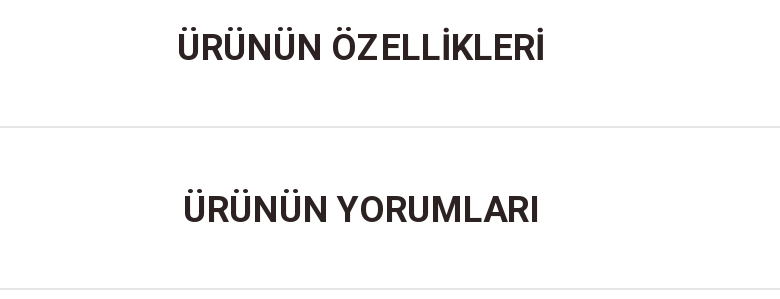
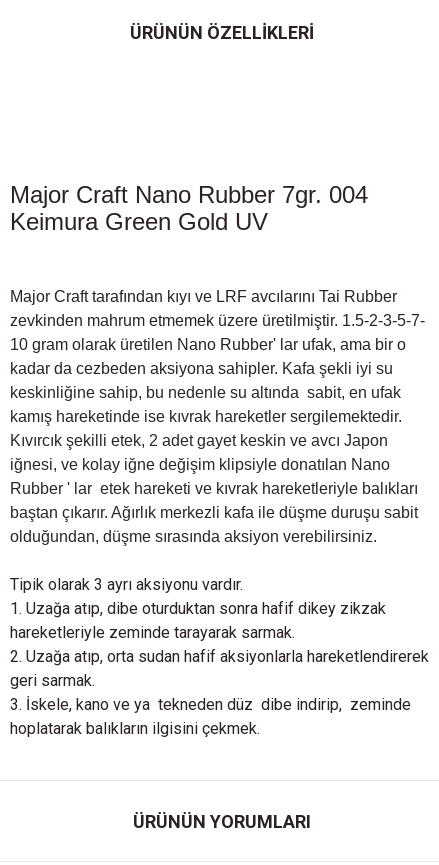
none -> [10,181,429,738] Major Craft Nano Rubber 7gr. 004 | Keimura Green Gold UV | Major Craft tarafından kıyı ve LRF avcılarını Tai Rubber | zevkinden mahrum etmemek üzere üretilmiştir. 1.5-2-3-5-7- | 10 gram olarak üretilen Nano Rubber' lar ufak, ama bir o | kadar da cezbeden aksiyona sahipler. Kafa şekli iyi su | keskinliğine sahip, bu nedenle su altında sabit, en ufak | kamış hareketinde ise kıvrak hareketler sergilemektedir. | Kıvırcık şekilli etek, 2 adet gayet keskin ve avcı Japon | iğnesi, ve kolay iğne değişim klipsiyle donatılan Nano | Rubber ' lar etek hareketi ve kıvrak hareketleriyle balıkları | baştan çıkarır. Ağırlık merkezli kafa ile düşme duruşu sabit | olduğundan, düşme sırasında aksiyon verebilirsiniz. | Tipik olarak 3 ayrı aksiyonu vardır. | 1. Uzağa atıp, dibe oturduktan sonra hafif dikey zikzak | hareketleriyle zeminde tarayarak sarmak. | 2. Uzağa atıp, orta sudan hafif aksiyonlarla hareketlendirerek | geri sarmak. | 3. İskele, kano ve ya tekneden düz dibe indirip, zeminde | hoplatarak balıkların ilgisini çekmek.

